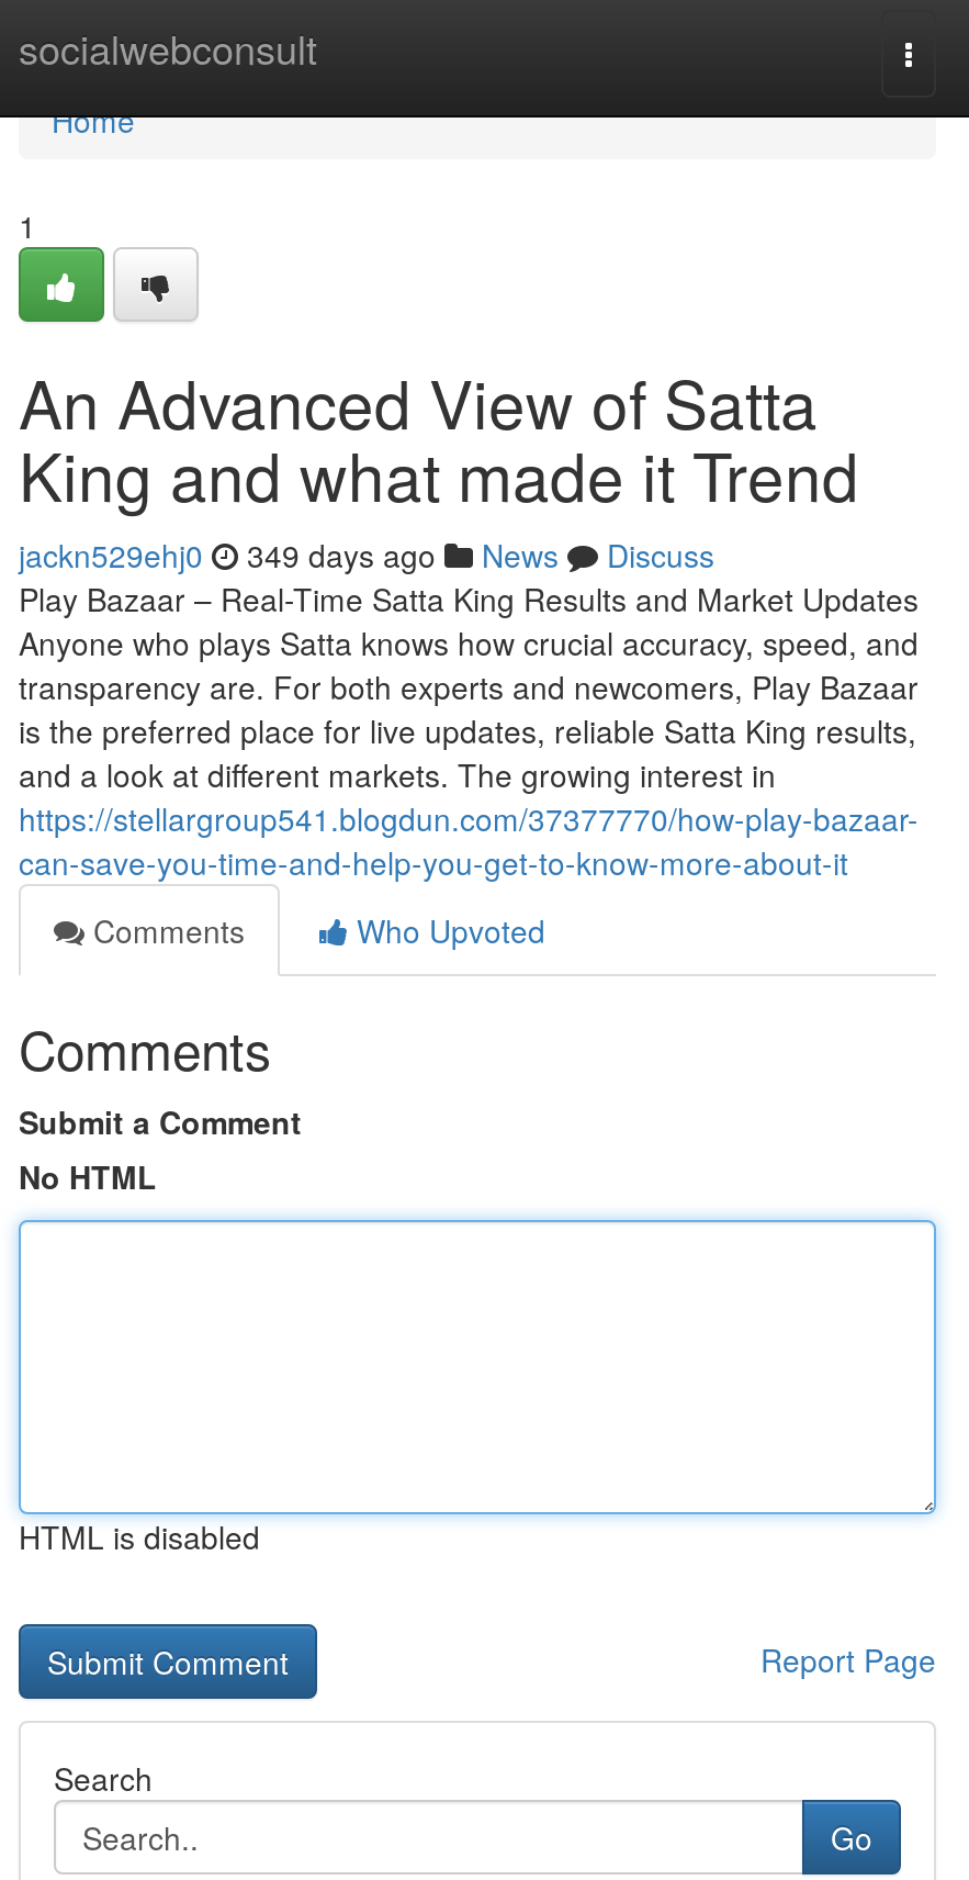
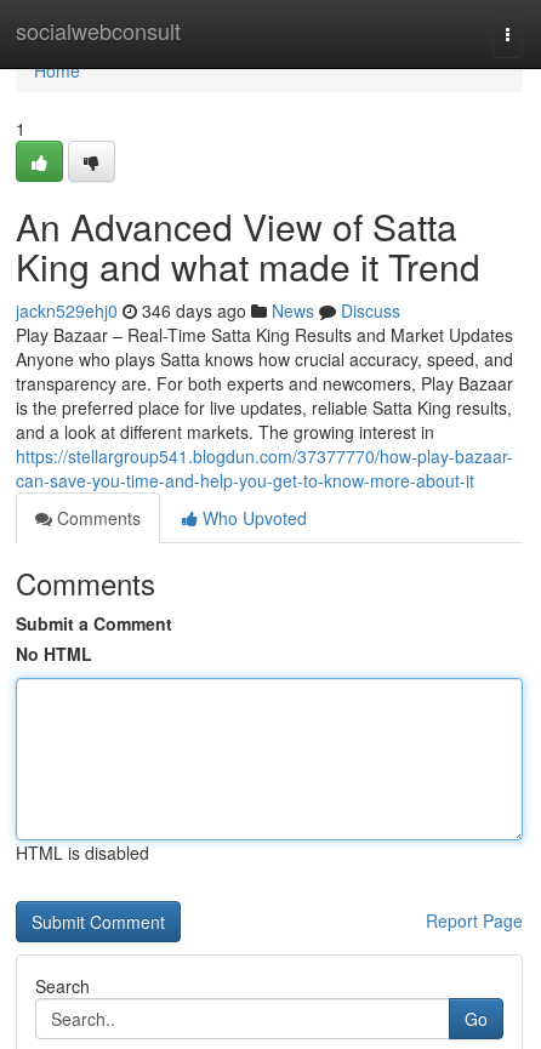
[19,533,714,577] jackn529ehj0 349 days ago News Discuss -> [16,298,400,323] jackn529ehj0 346 days ago News Discuss

